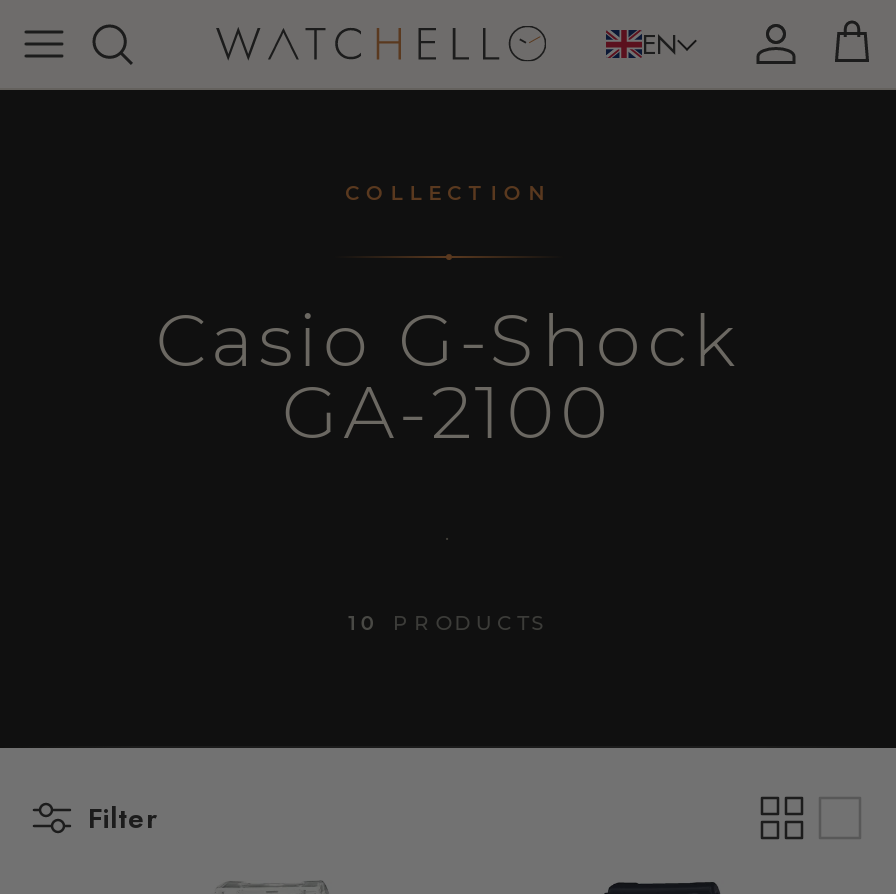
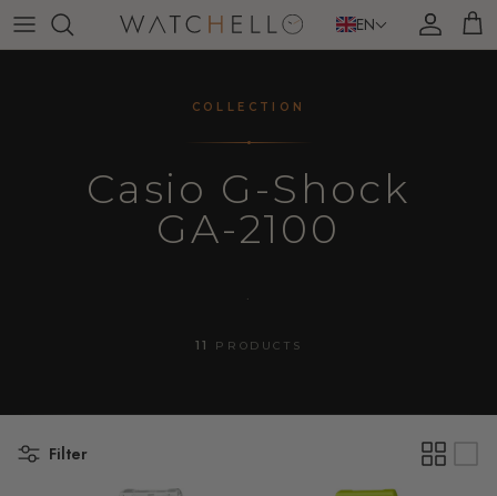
[347,610,549,636] 10 PRODUCTS -> [195,338,302,353] 11 PRODUCTS

